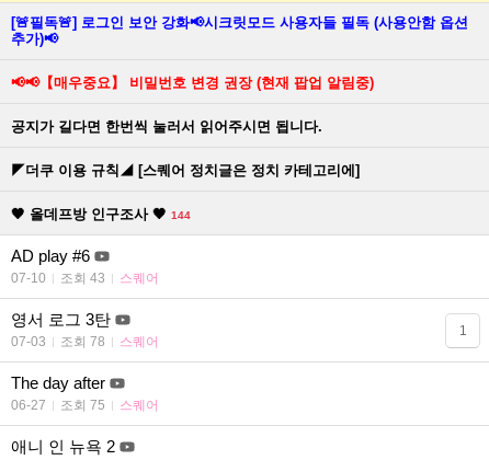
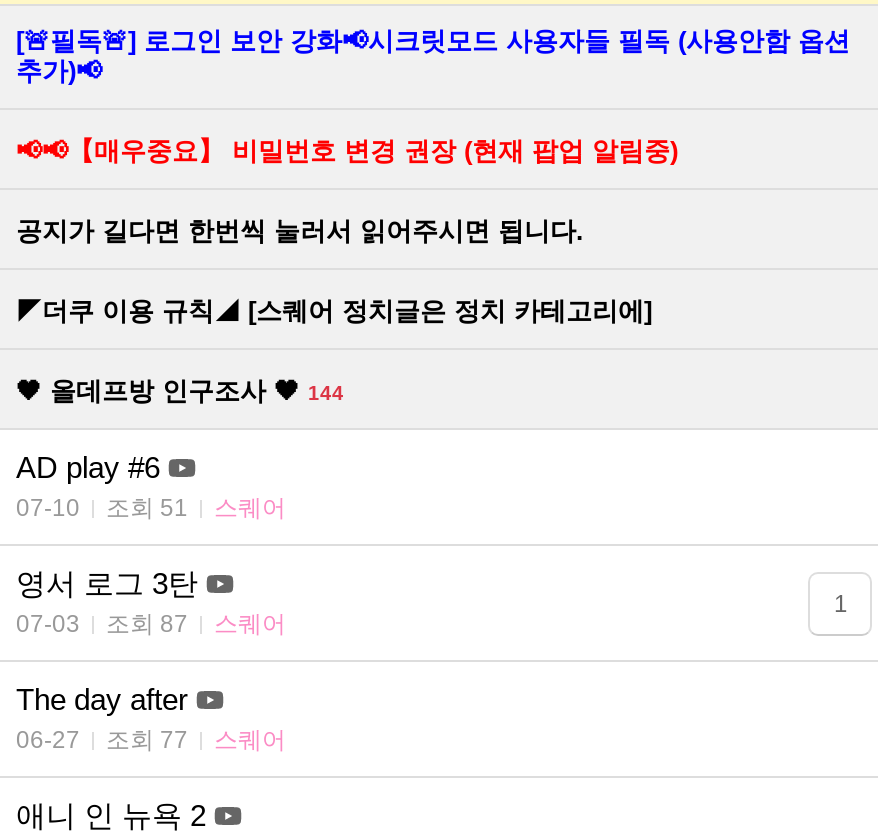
[11,270,159,285] 07-10 조회 43 스퀘어 -> [16,493,286,521] 07-10 조회 51 스퀘어
[11,334,159,349] 07-03 조회 78 스퀘어 -> [16,609,286,637] 07-03 조회 87 스퀘어
[11,397,159,412] 06-27 조회 75 스퀘어 -> [16,725,286,753] 06-27 조회 77 스퀘어

